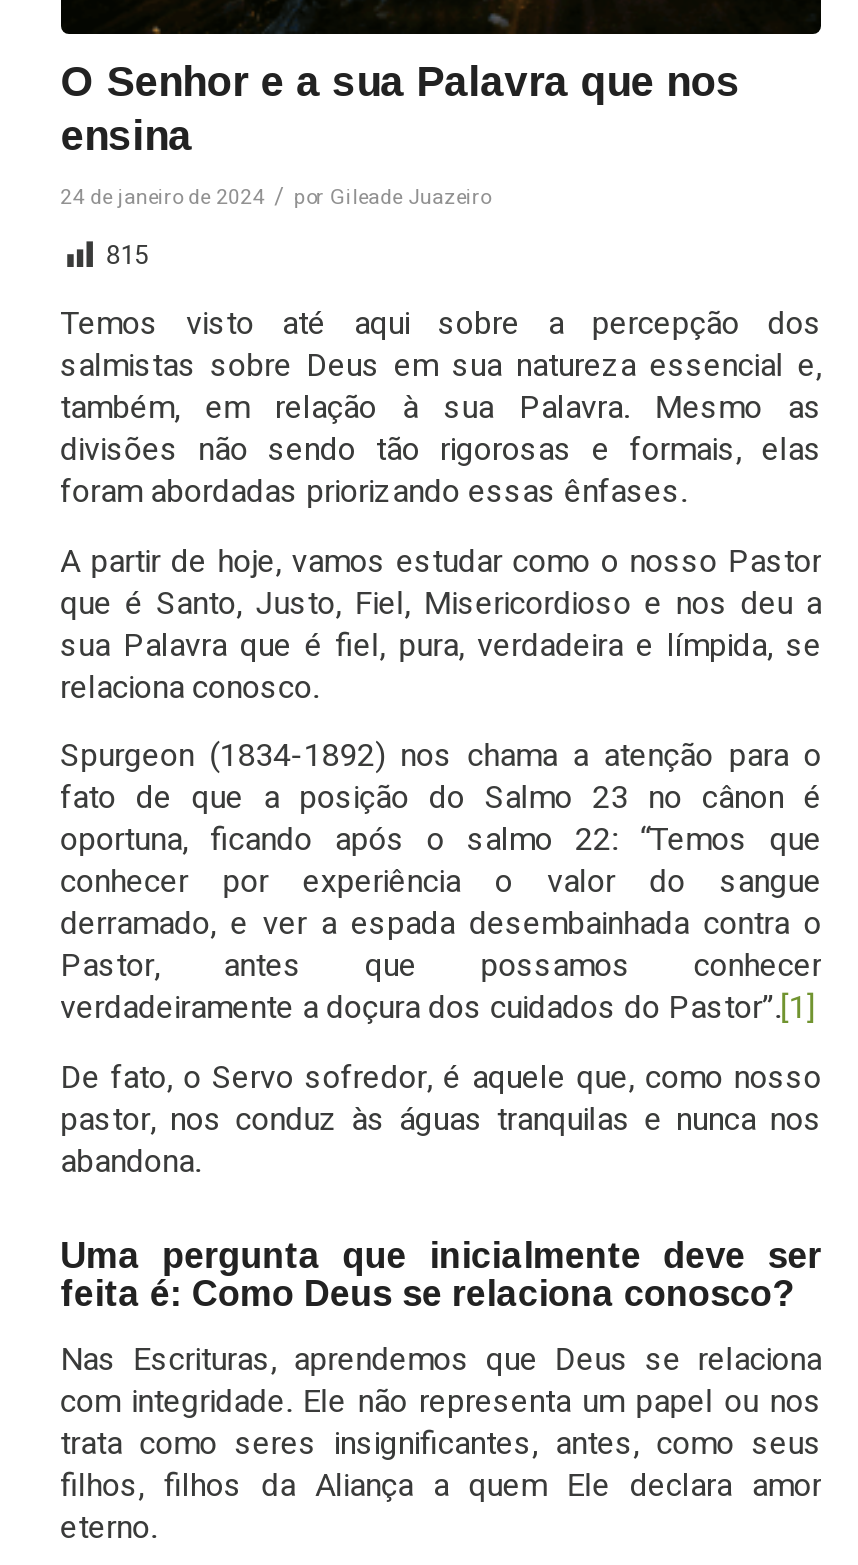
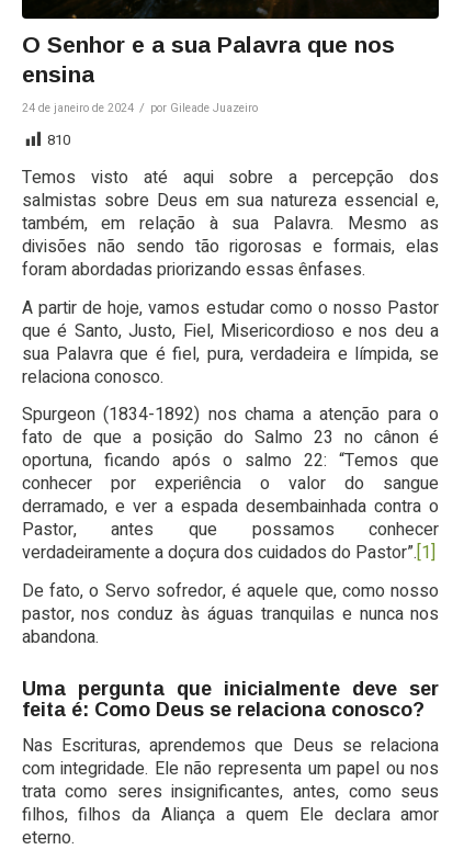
[106,236,148,274] 815 -> [47,129,70,150] 810

